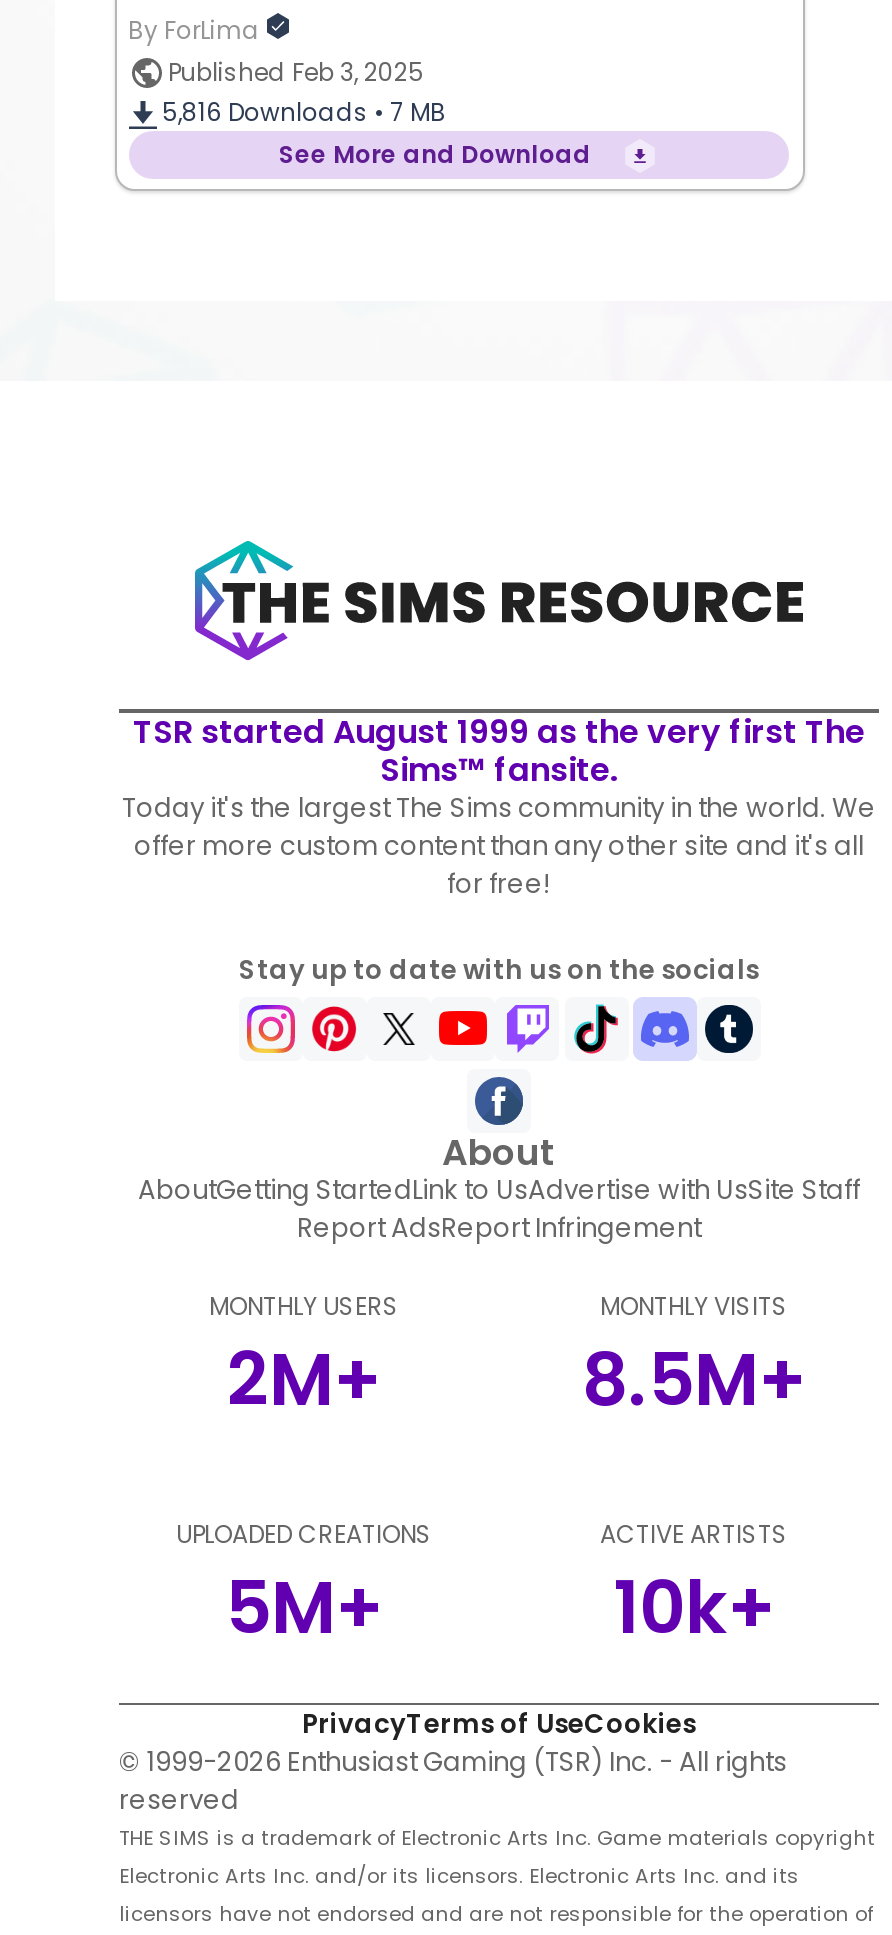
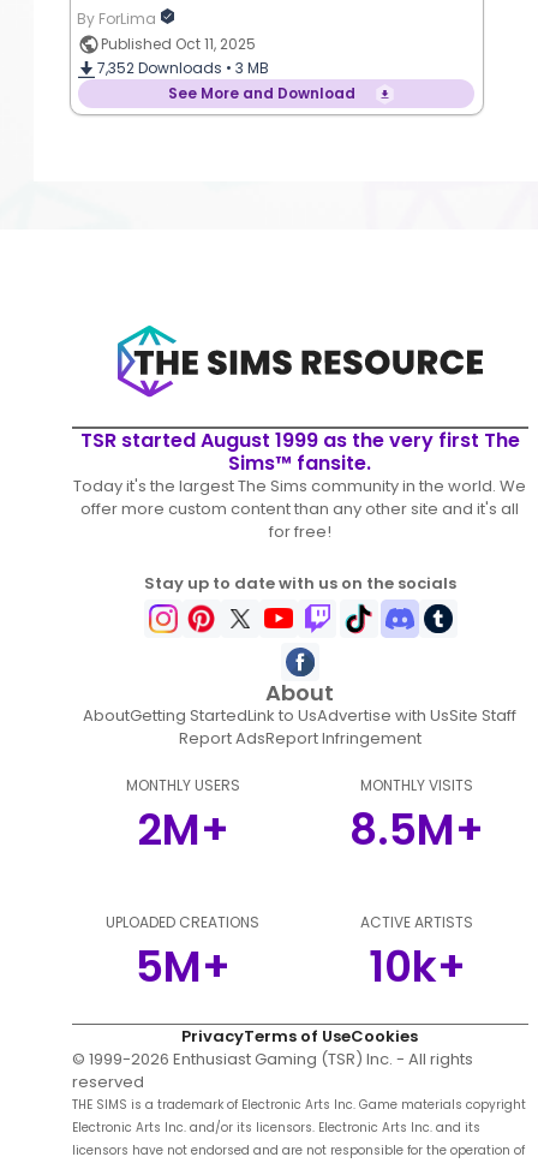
[168,55,424,89] Published Feb 3, 2025 -> [101,33,256,54] Published Oct 11, 2025
[162,95,446,129] 5,816 Downloads • 7 MB -> [98,57,270,78] 7,352 Downloads • 3 MB

